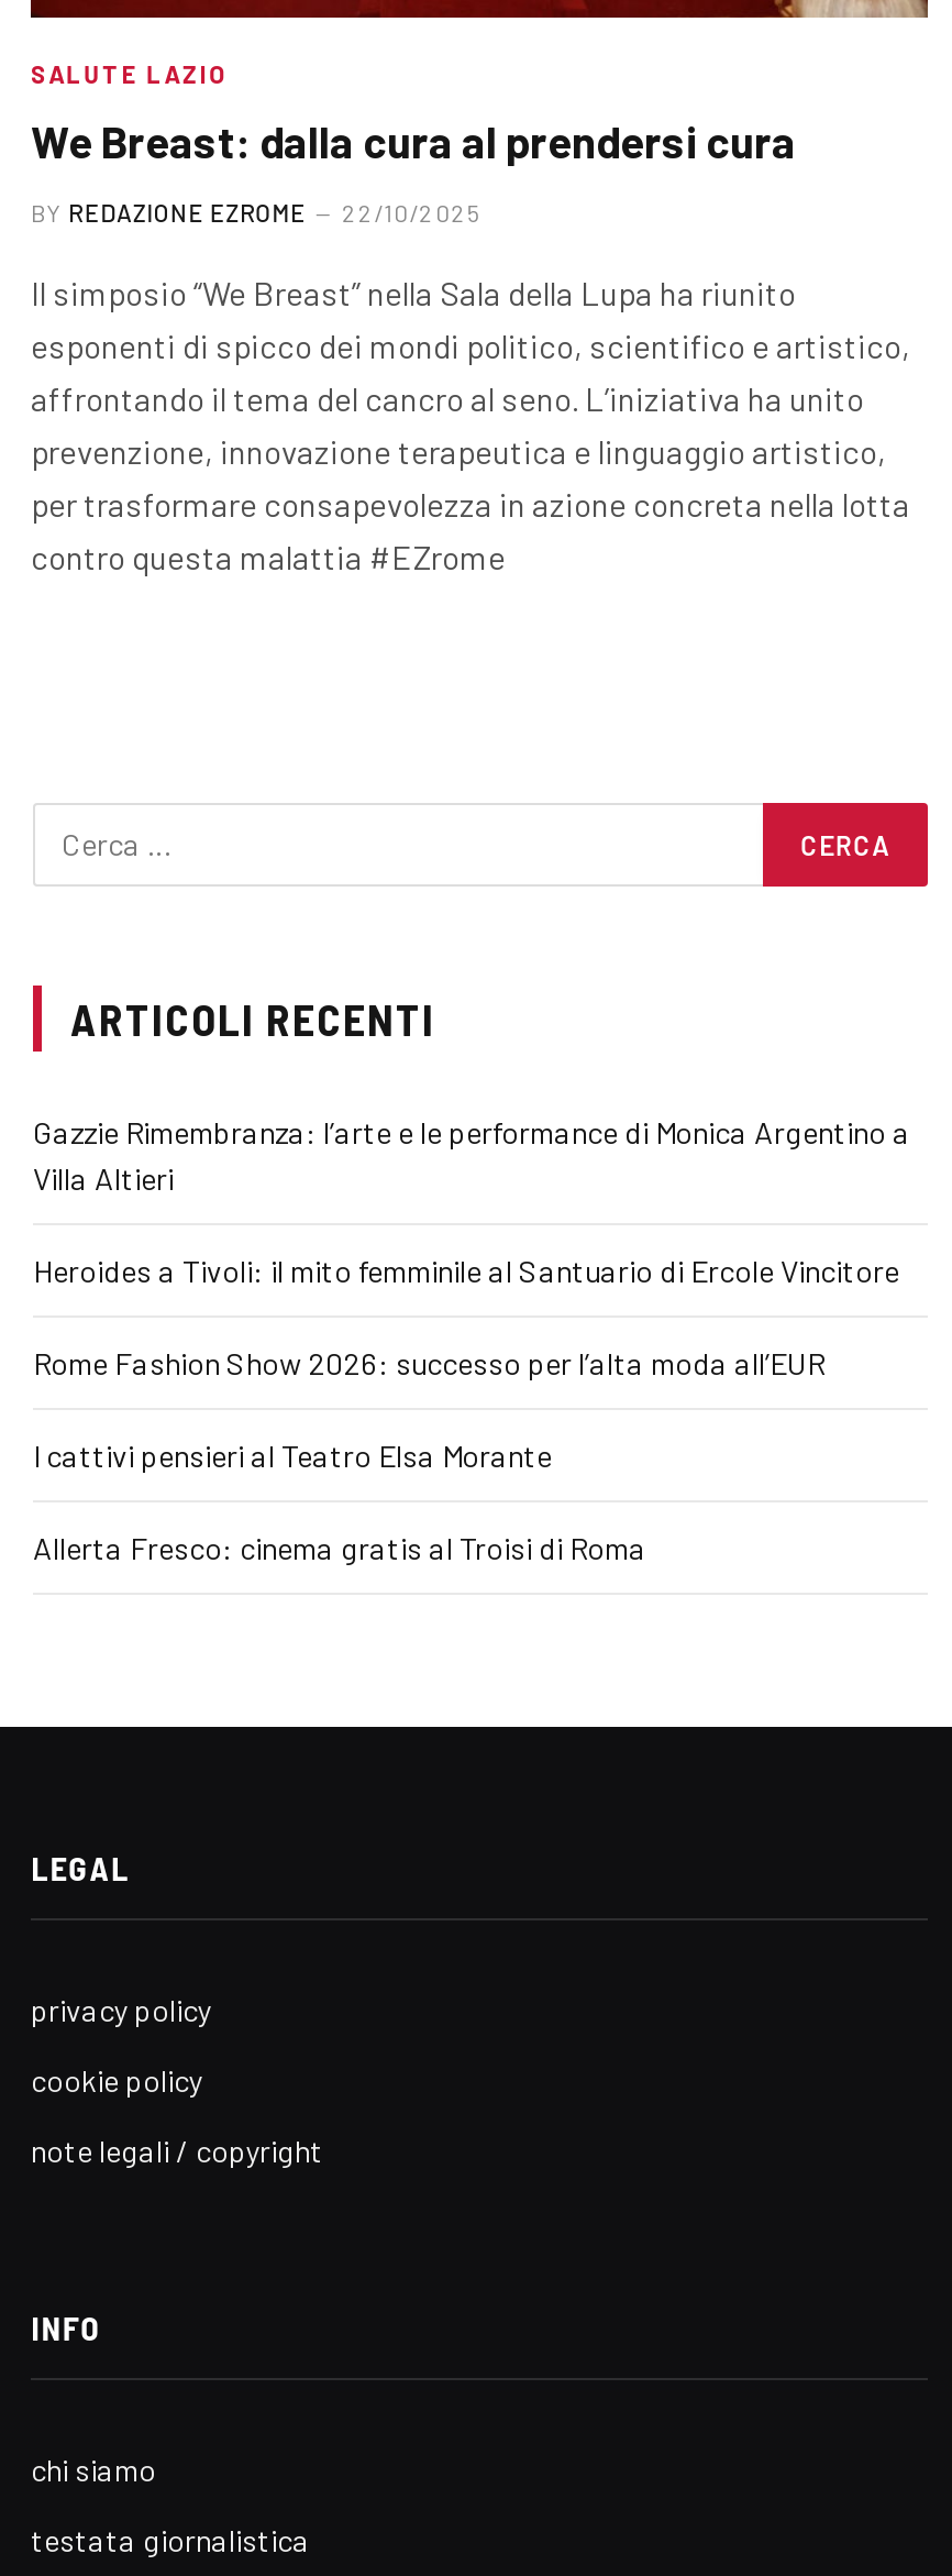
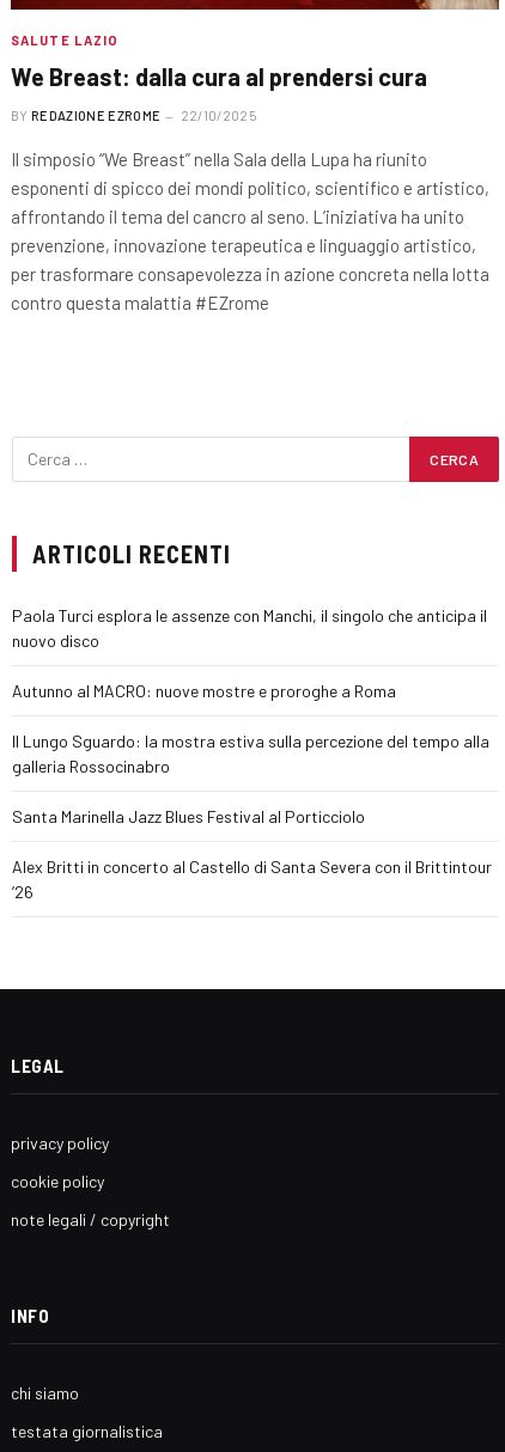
[33,1112,910,1196] Gazzie Rimembranza: l’arte e le performance di Monica Argentino a | Villa Altieri -> [12,605,487,650] Paola Turci esplora le assenze con Manchi, il singolo che anticipa il | nuovo disco
[33,1251,899,1288] Heroides a Tivoli: il mito femminile al Santuario di Ercole Vincitore -> [12,680,396,700] Autunno al MACRO: nuove mostre e proroghe a Roma
[33,1343,824,1380] Rome Fashion Show 2026: successo per l’alta moda all’EUR -> [12,730,489,776] Il Lungo Sguardo: la mostra estiva sulla percezione del tempo alla | galleria Rossocinabro
[33,1435,552,1473] I cattivi pensieri al Teatro Elsa Morante -> [12,806,365,826] Santa Marinella Jazz Blues Festival al Porticciolo
[33,1528,646,1565] Allerta Fresco: cinema gratis al Troisi di Roma -> [12,856,492,901] Alex Britti in concerto al Castello di Santa Severa con il Brittintour | ’26

